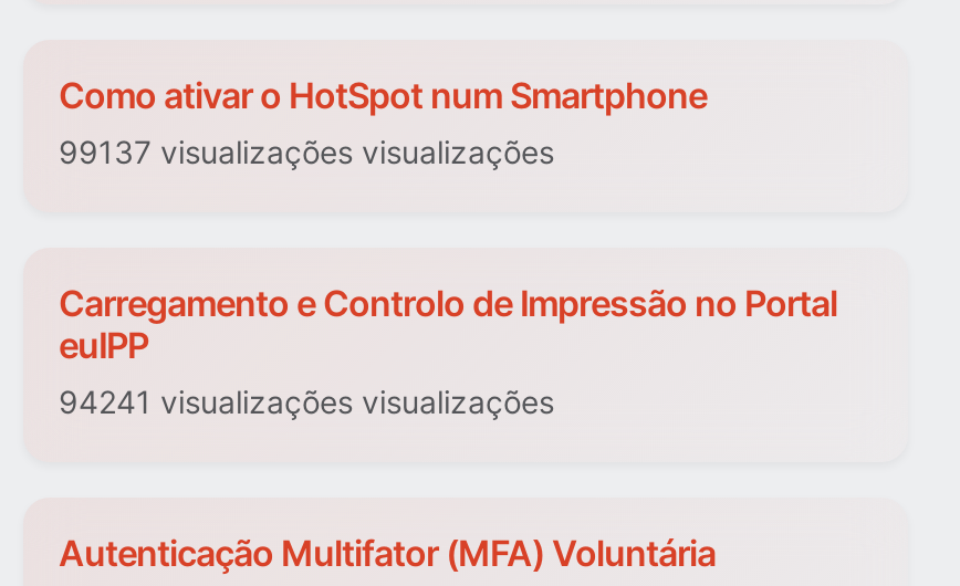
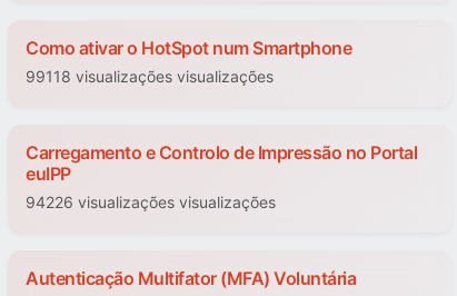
[59,134,554,171] 99137 visualizações visualizações -> [26,67,274,86] 99118 visualizações visualizações
[59,384,554,421] 94241 visualizações visualizações -> [26,193,276,212] 94226 visualizações visualizações

